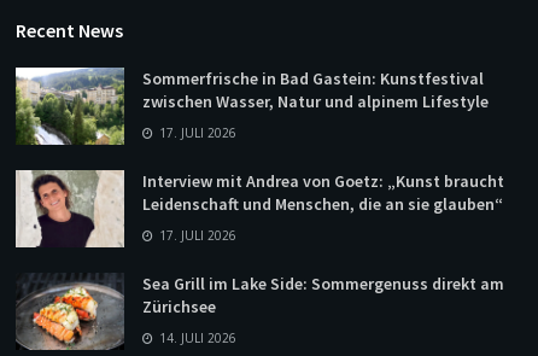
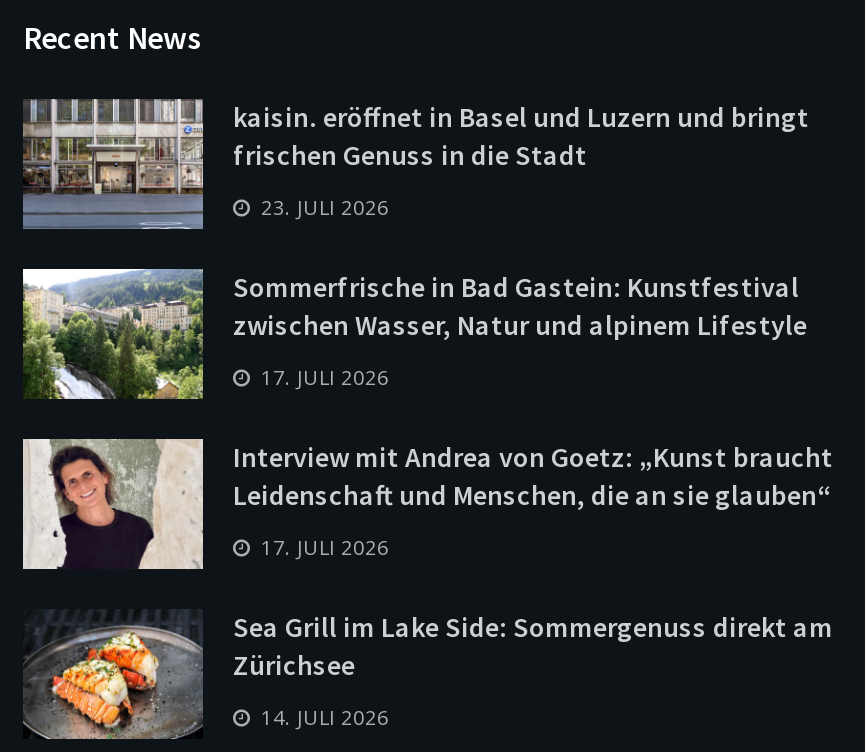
none -> [21,98,809,230] [image] | kaisin. eröffnet in Basel und Luzern und bringt | frischen Genuss in die Stadt | 23. JULI 2026

